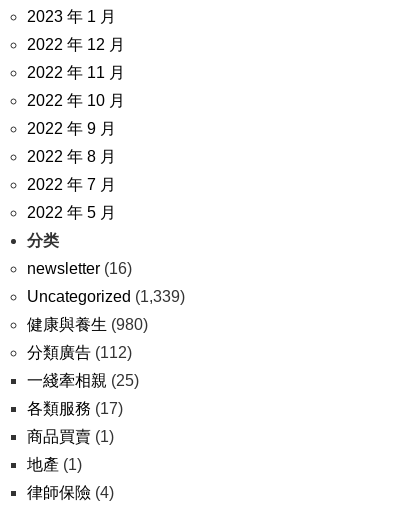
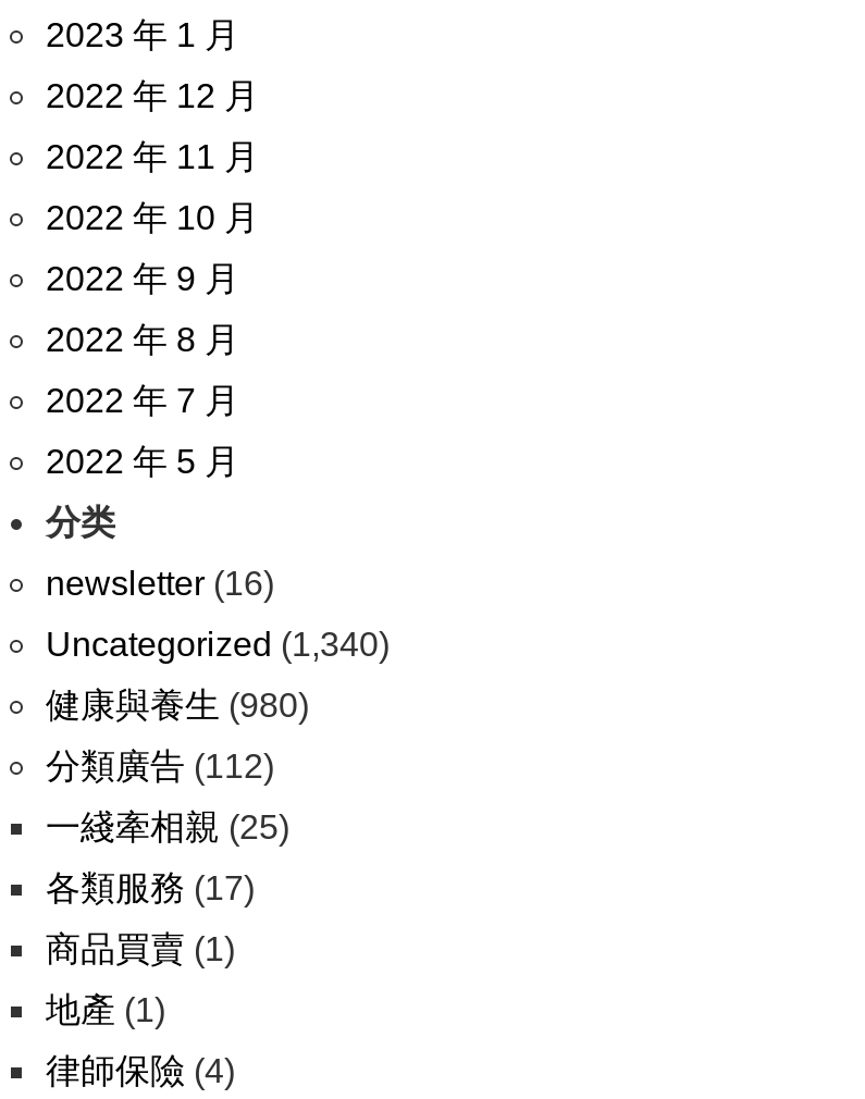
[27,288,185,305] Uncategorized (1,339) -> [46,626,390,663] Uncategorized (1,340)

